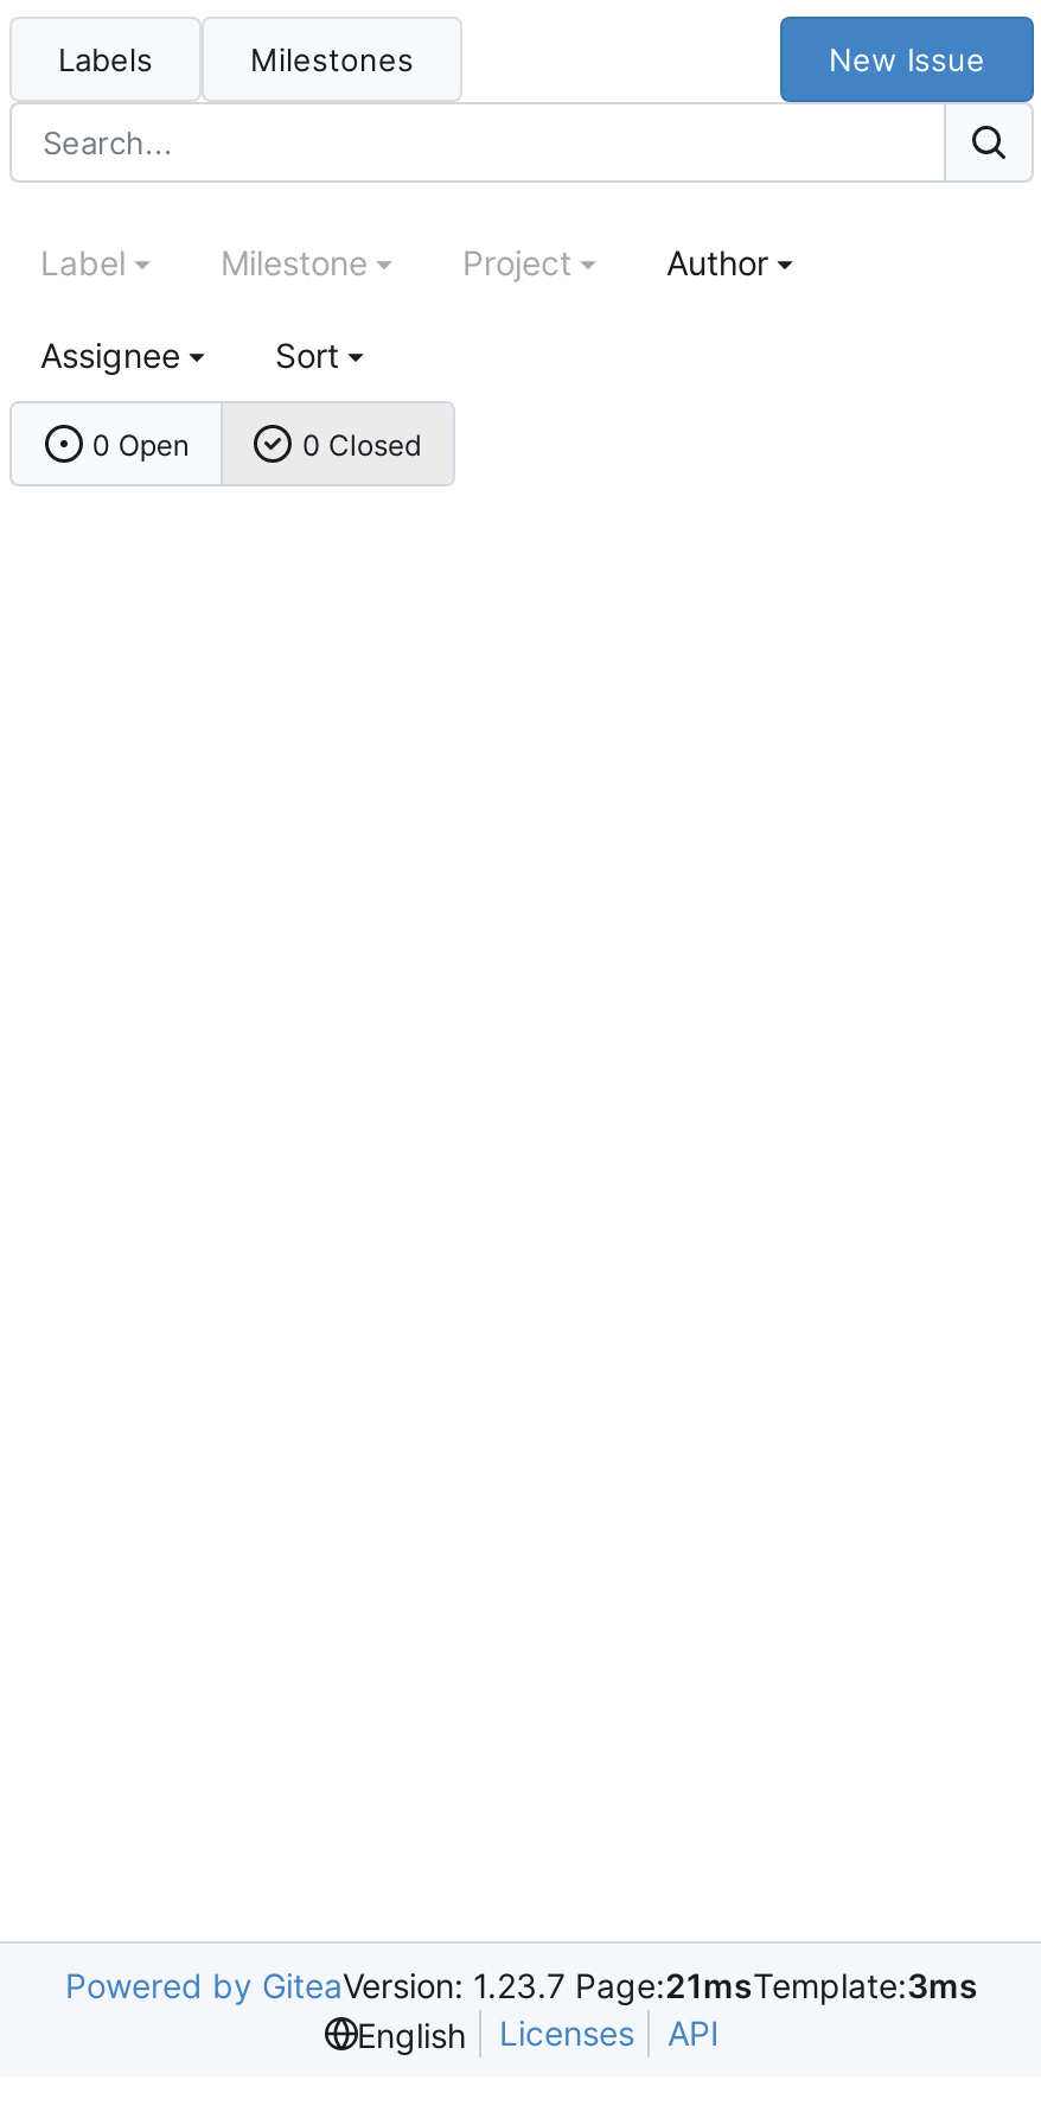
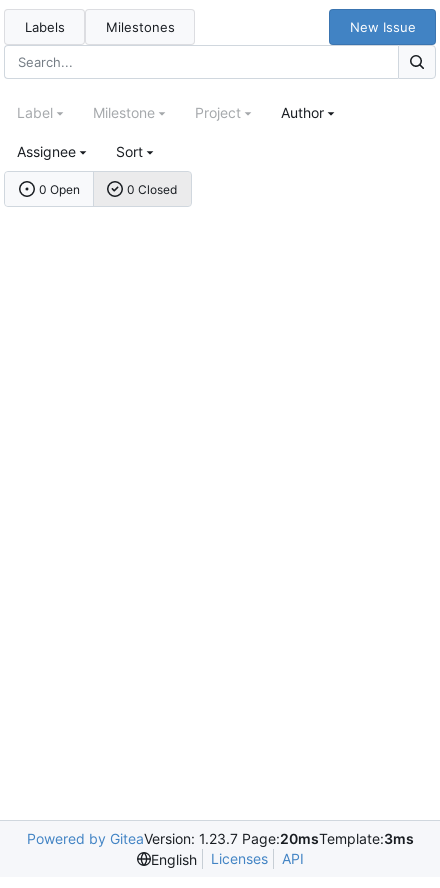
[65,1965,978,2005] Powered by GiteaVersion: 1.23.7 Page:21msTemplate:3ms -> [26,830,413,847] Powered by GiteaVersion: 1.23.7 Page:20msTemplate:3ms

